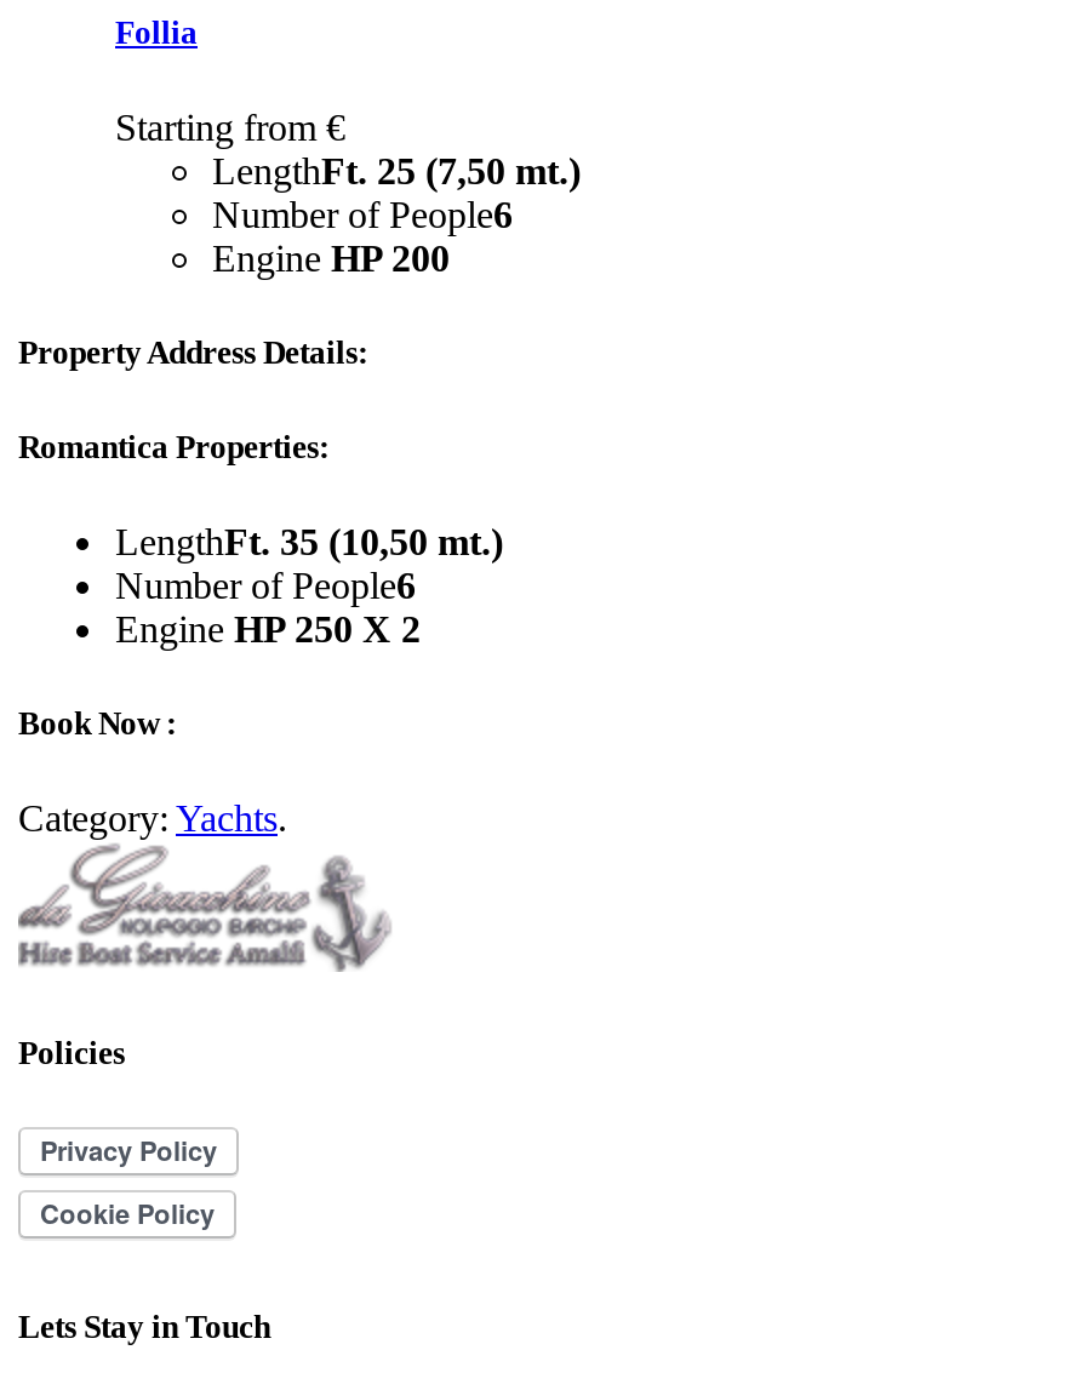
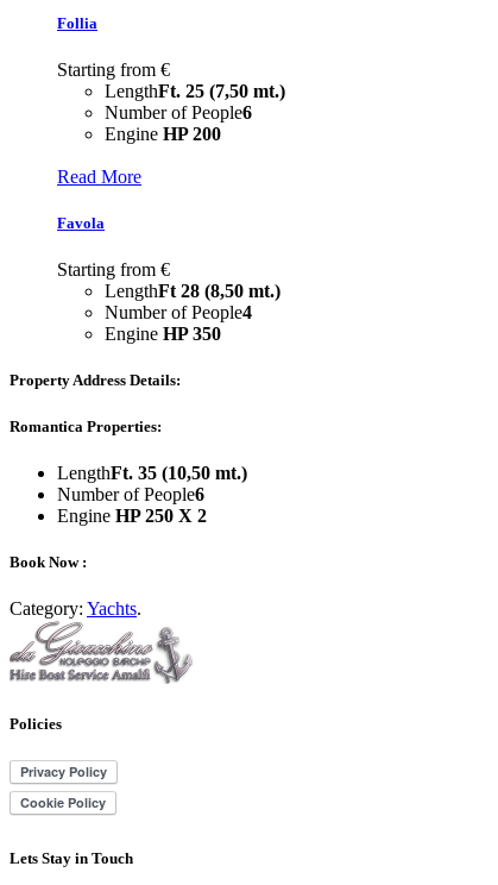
none -> [57,166,280,344] Read More | Favola | Starting from € | LengthFt 28 (8,50 mt.) | Number of People4 | Engine HP 350

